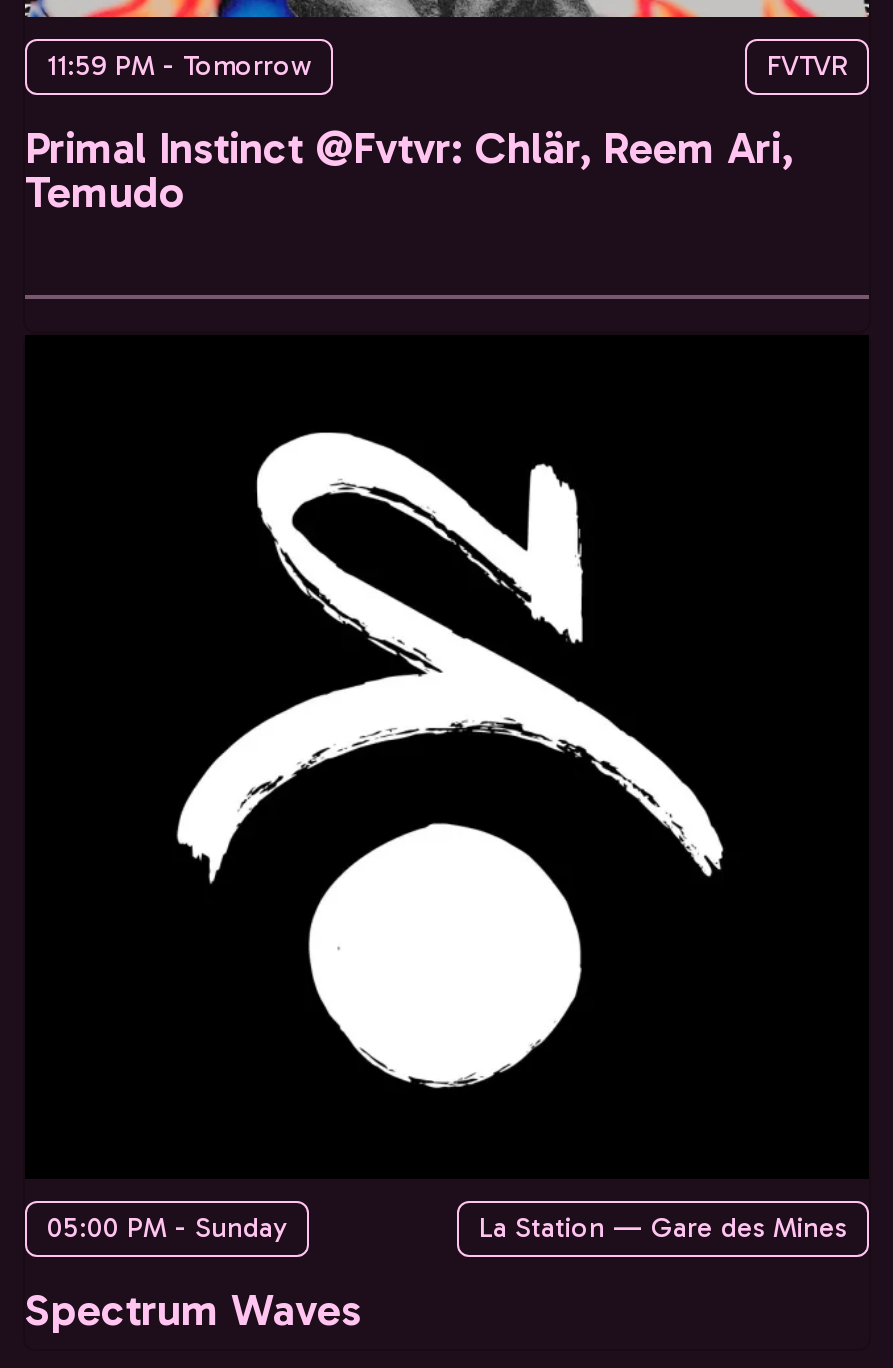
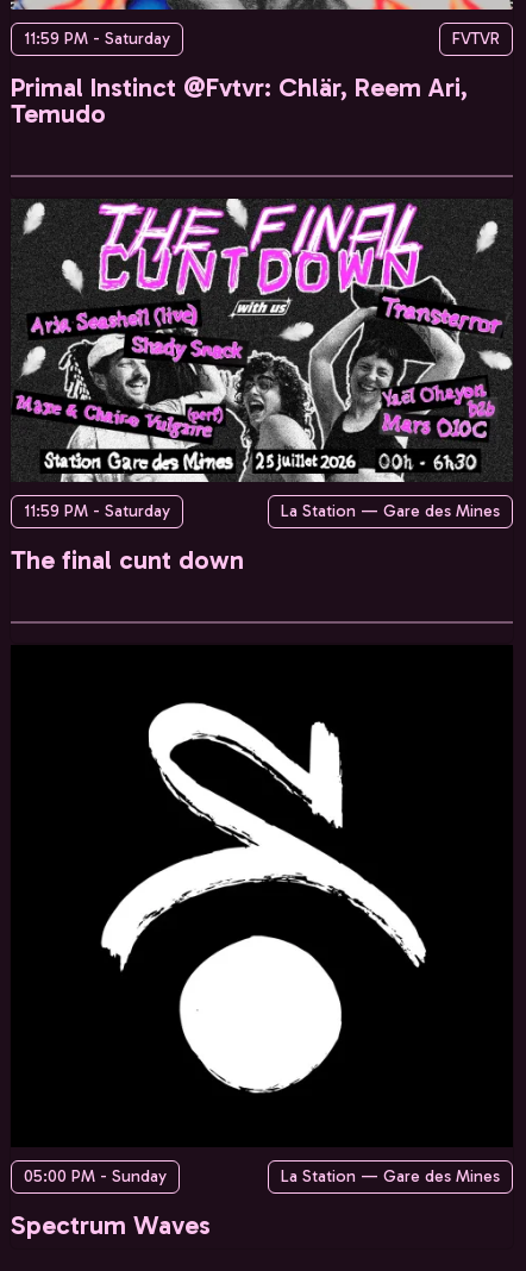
[47,48,311,82] 11:59 PM - Tomorrow -> [24,29,170,49] 11:59 PM - Saturday
none -> [11,198,512,576] [image] | 11:59 PM - Saturday | La Station — Gare des Mines | The final cunt down

